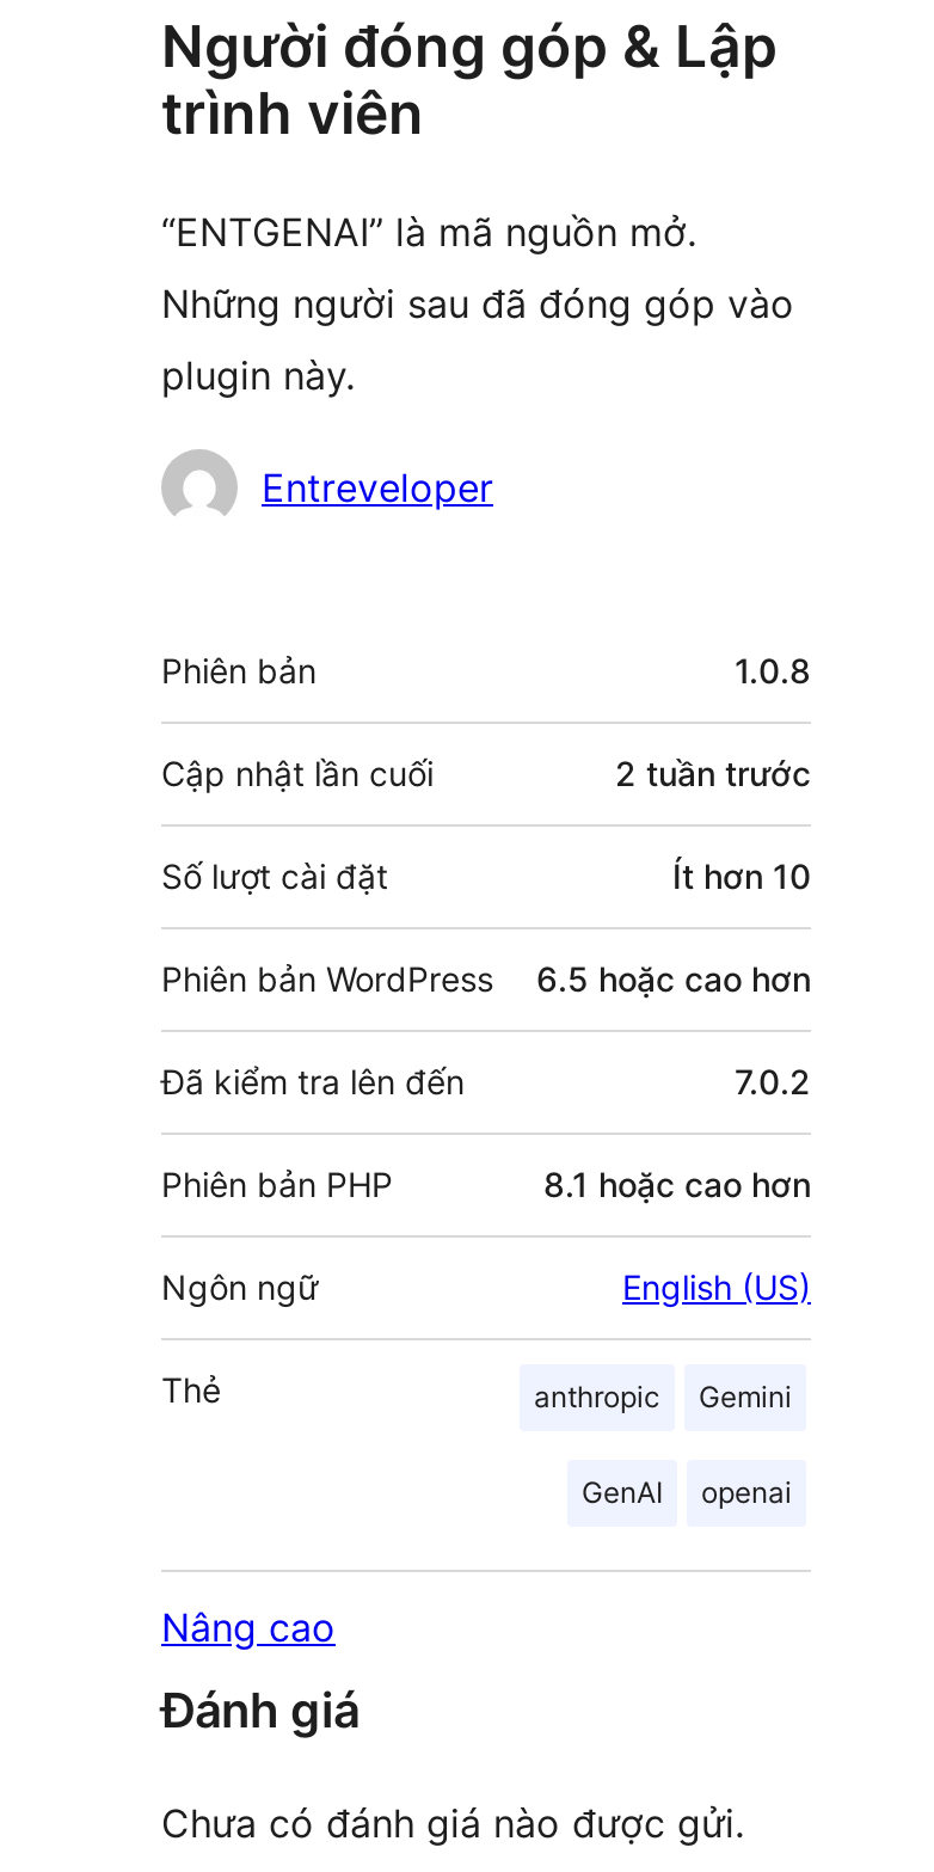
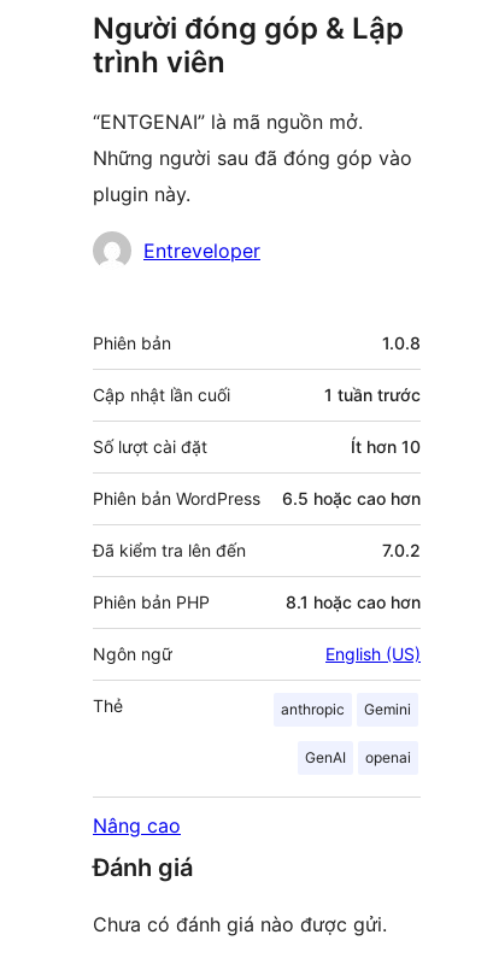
[615,753,811,794] 2 tuần trước -> [324,385,421,405] 1 tuần trước

